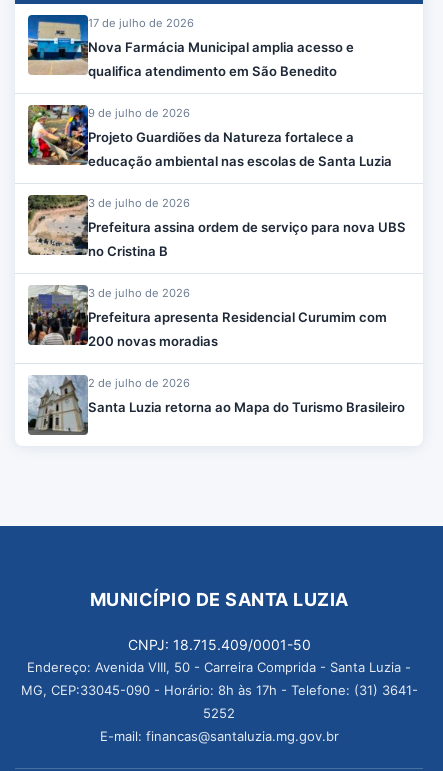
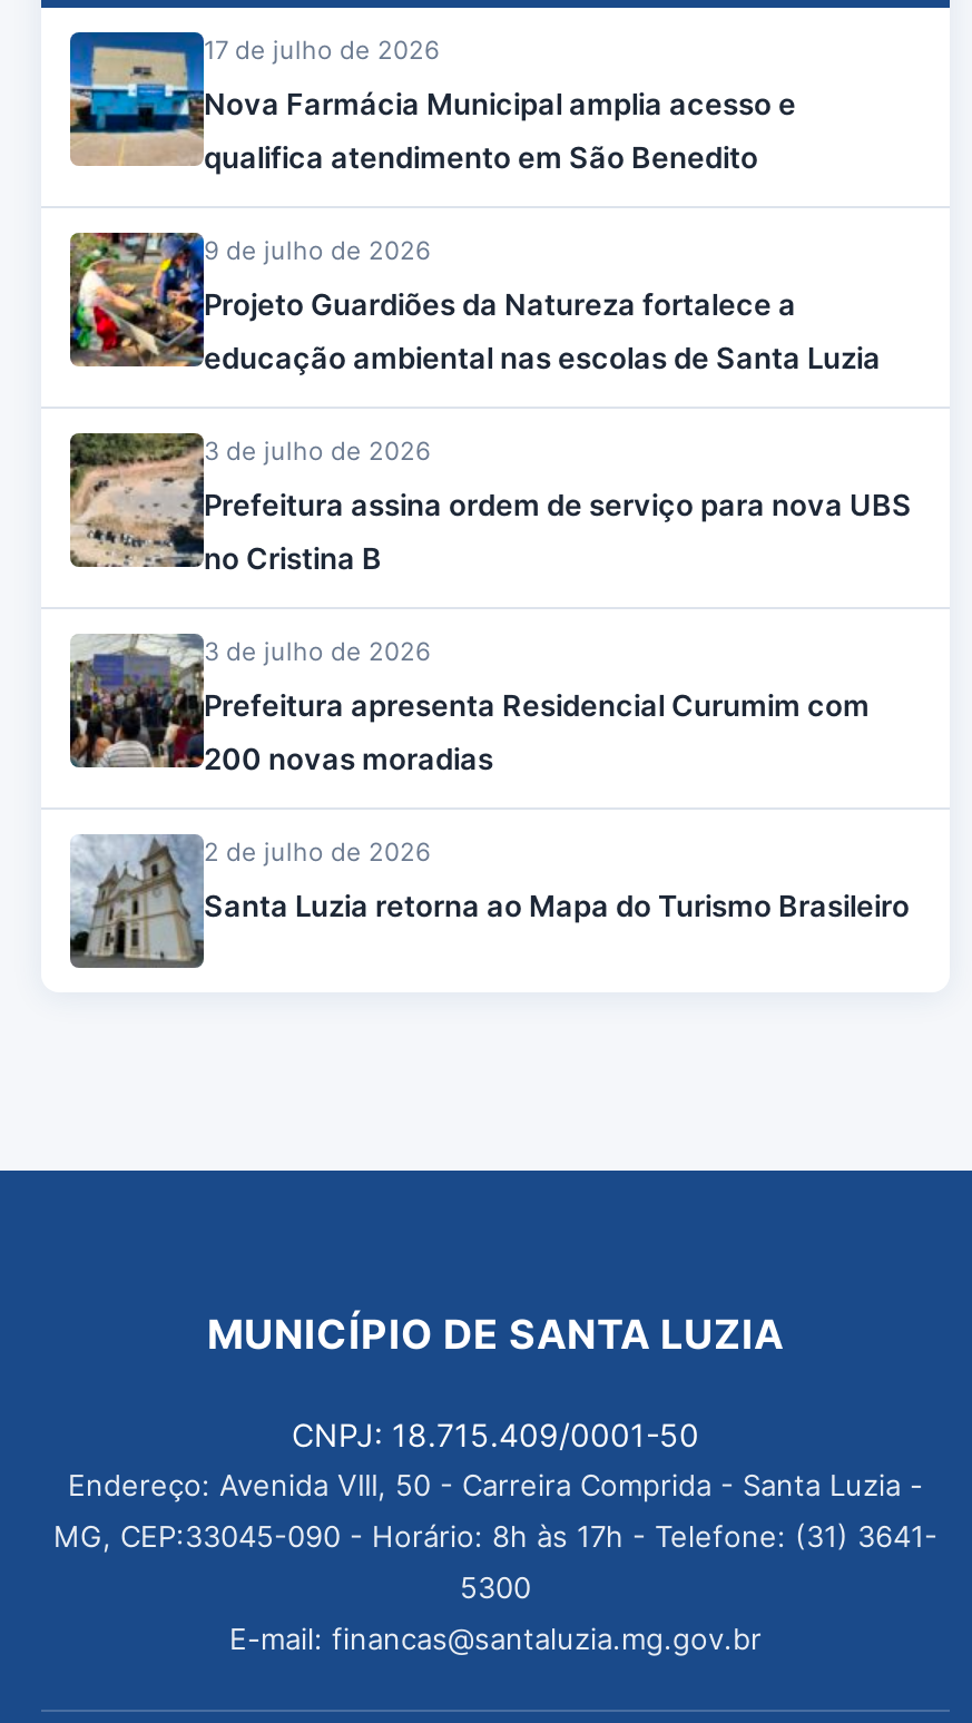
[203,705,235,721] 5252 -> [460,1569,531,1605] 5300

